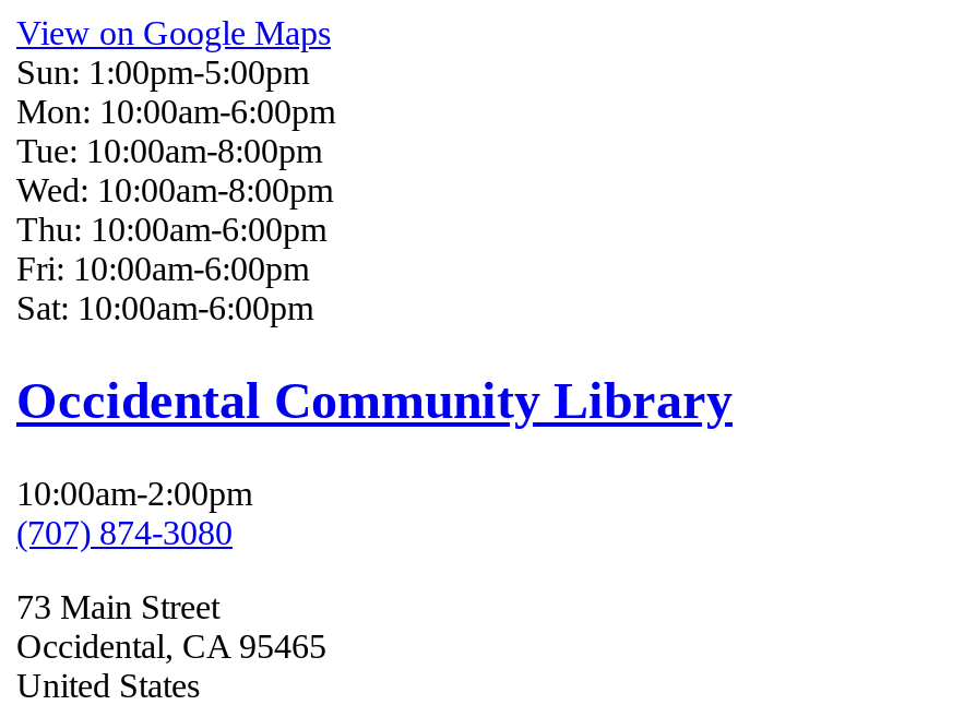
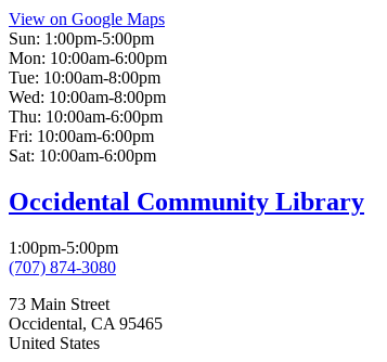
[16,474,252,511] 10:00am-2:00pm -> [9,238,118,257] 1:00pm-5:00pm

